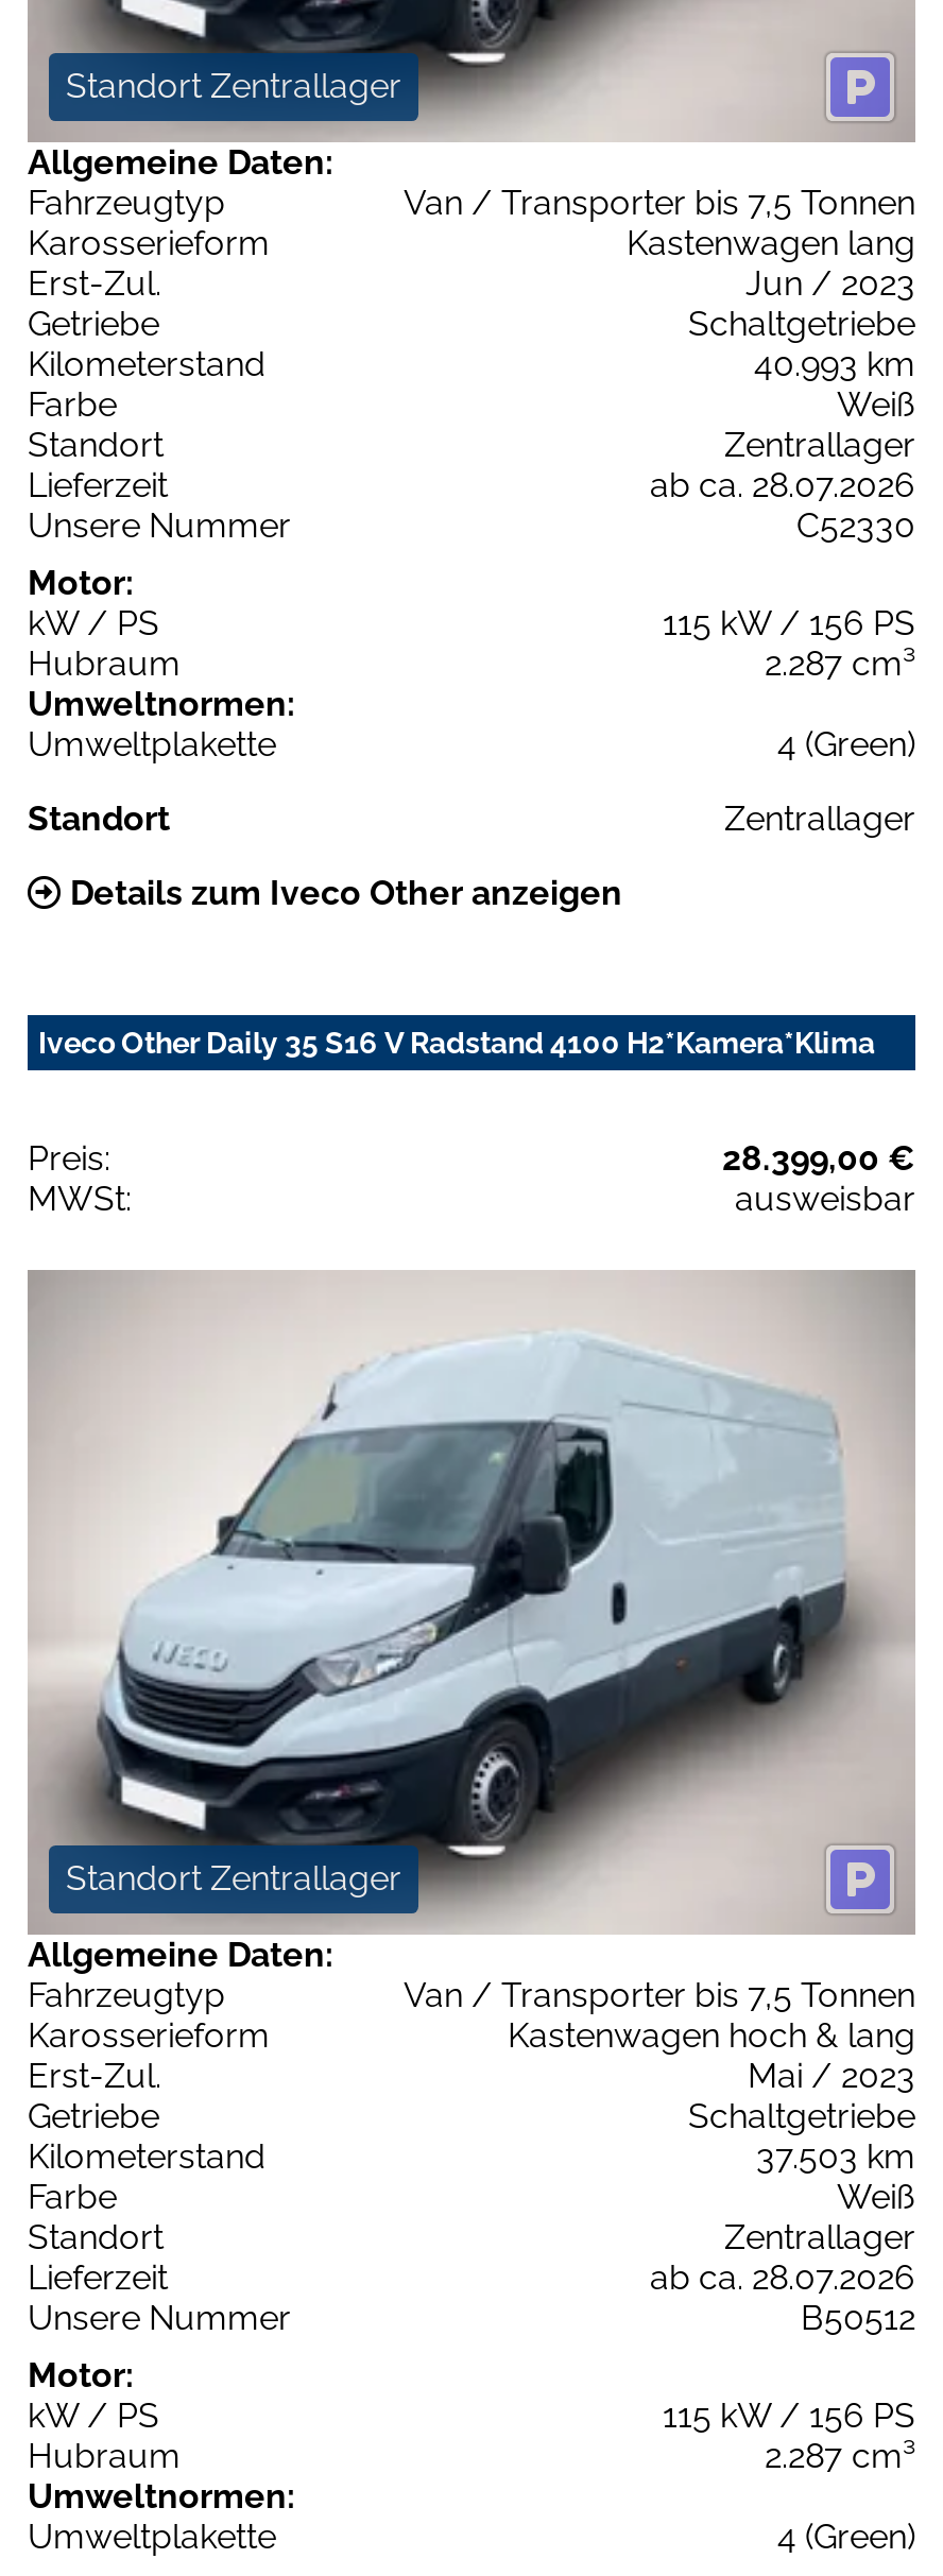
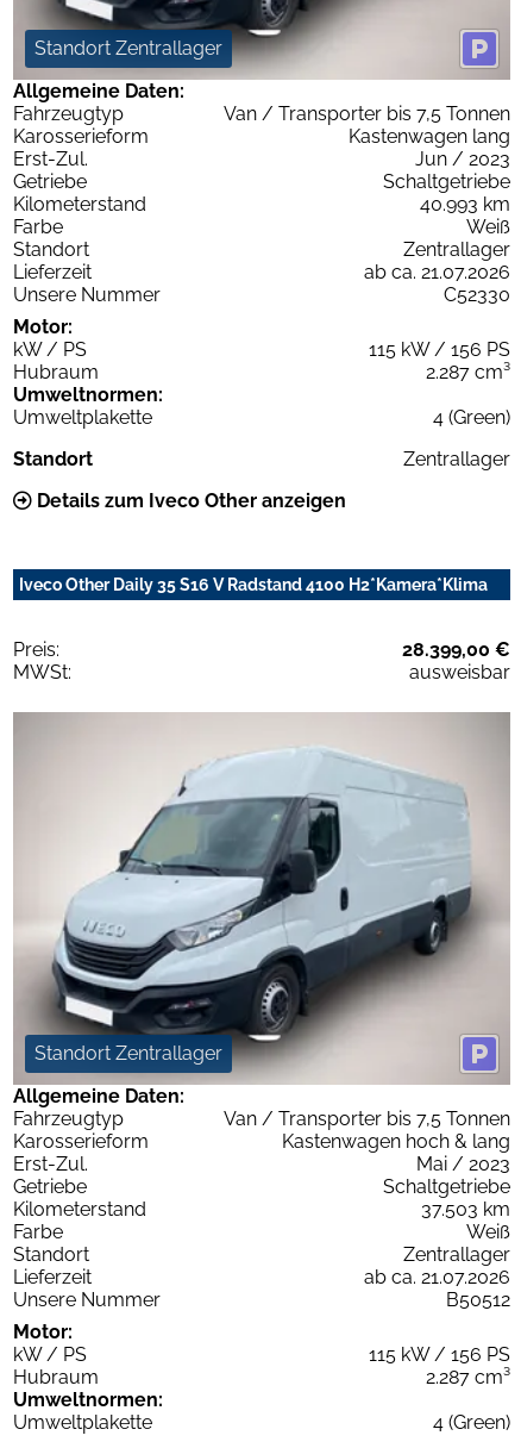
[650,464,915,505] ab ca. 28.07.2026 -> [364,260,510,283] ab ca. 21.07.2026
[650,2258,915,2298] ab ca. 28.07.2026 -> [364,1266,510,1289] ab ca. 21.07.2026

